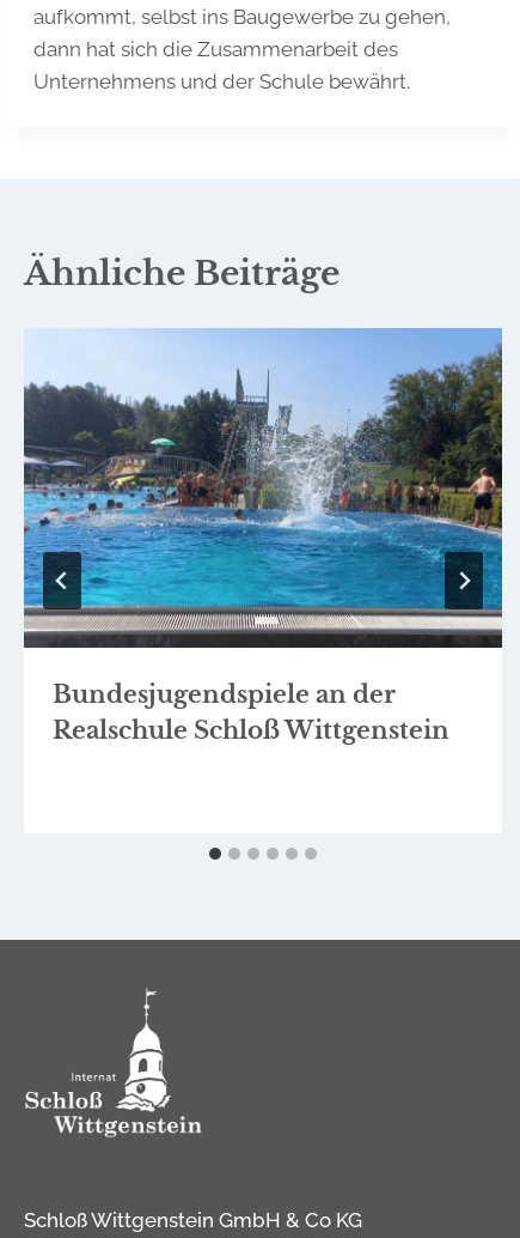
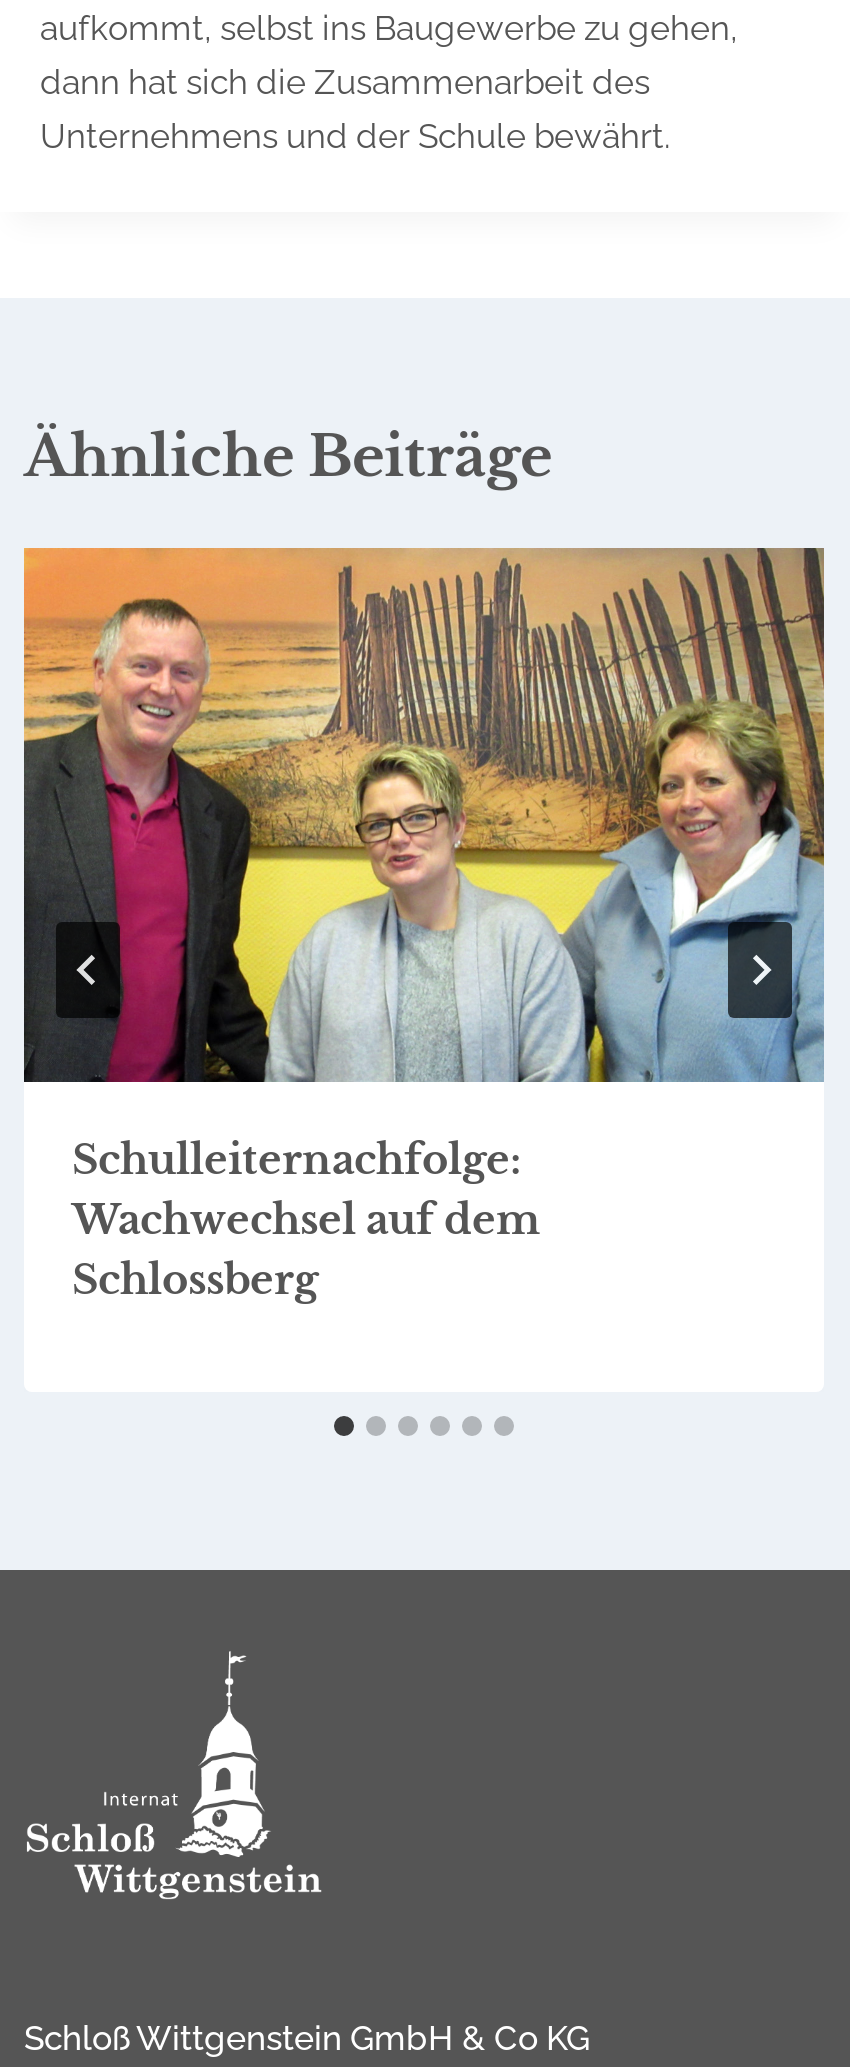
[23,327,503,744] [image] | Bundesjugendspiele an der | Realschule Schloß Wittgenstein -> [22,546,826,1303] [image] | Schulleiternachfolge: | Wachwechsel auf dem | Schlossberg

